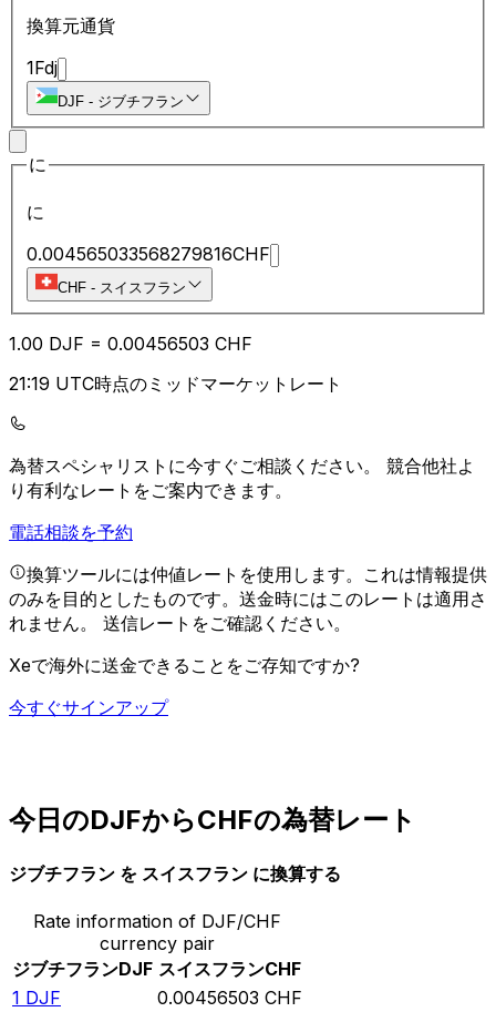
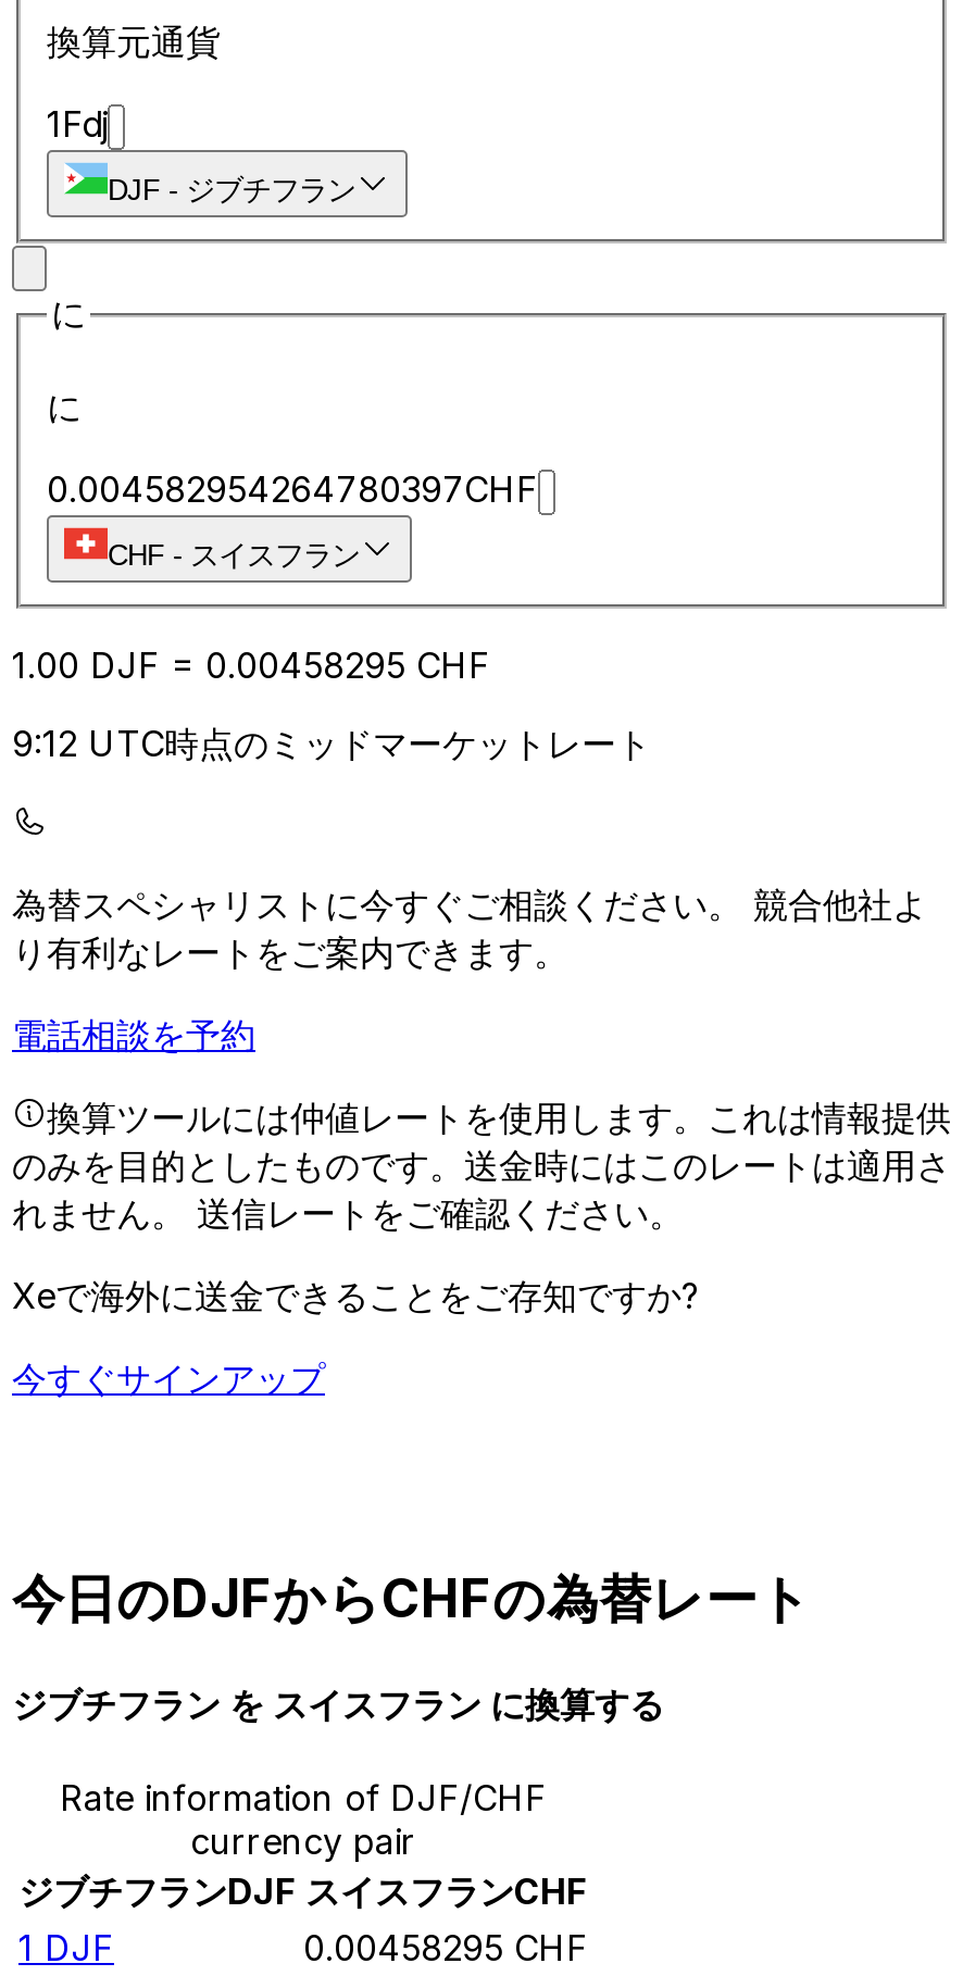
[27,243,270,265] 0.004565033568279816CHF -> [47,468,538,512] 0.004582954264780397CHF
[9,333,252,355] 1.00 DJF = 0.00456503 CHF -> [12,644,490,688] 1.00 DJF = 0.00458295 CHF
[9,373,342,395] 21:19 UTC時点のミッドマーケットレート -> [12,723,651,766] 9:12 UTC時点のミッドマーケットレート
[157,986,302,1008] 0.00456503 CHF -> [303,1926,588,1969] 0.00458295 CHF

